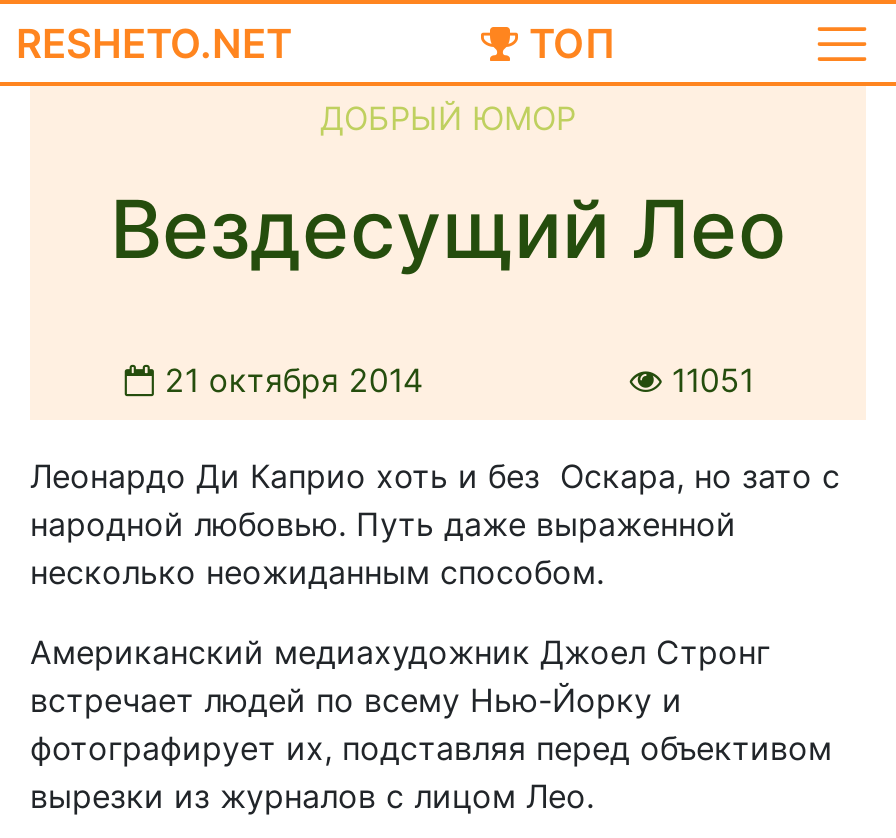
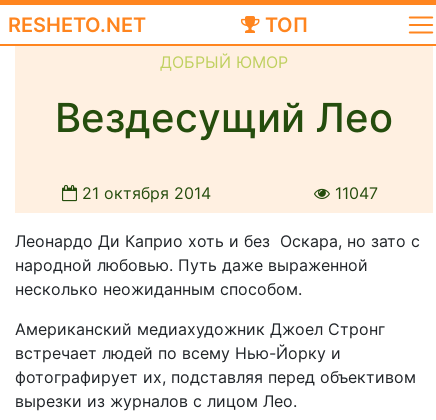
[672,360,754,400] 11051 -> [335,183,378,203] 11047

